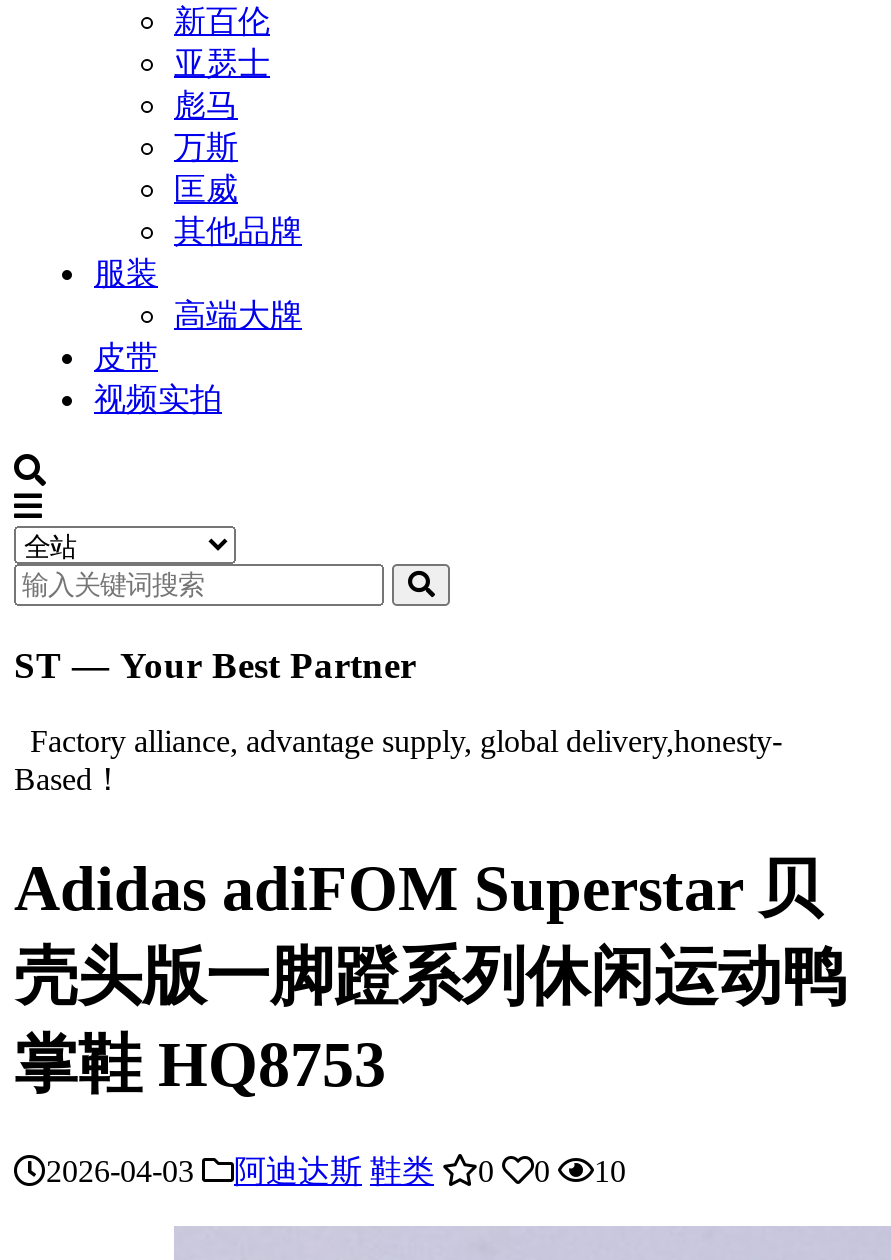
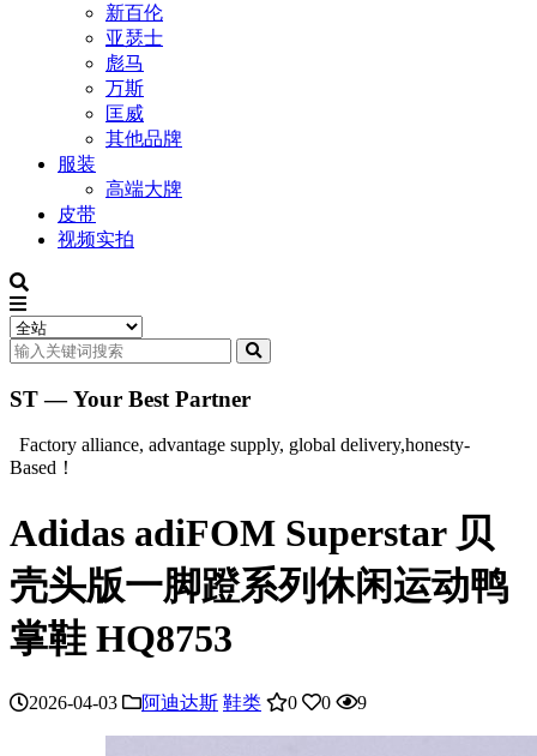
[594,1155,626,1189] 10 -> [357,693,367,713] 9

